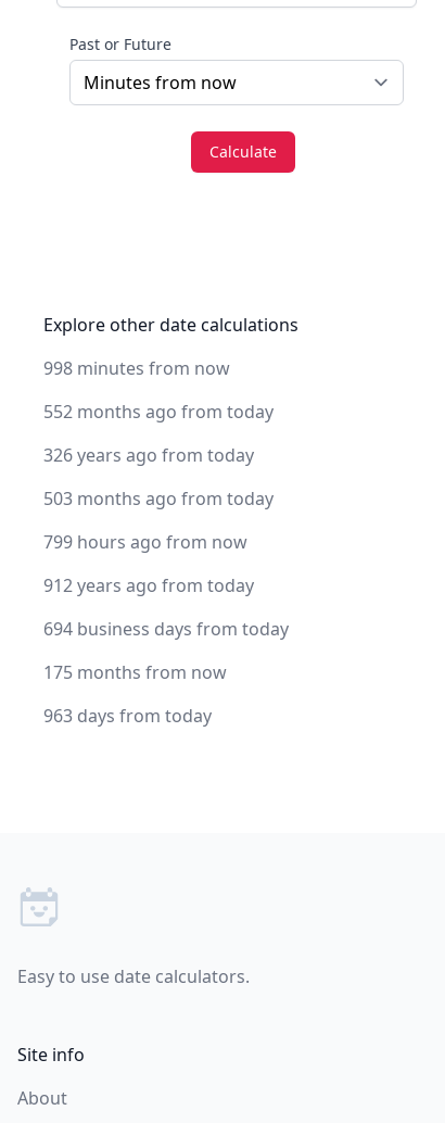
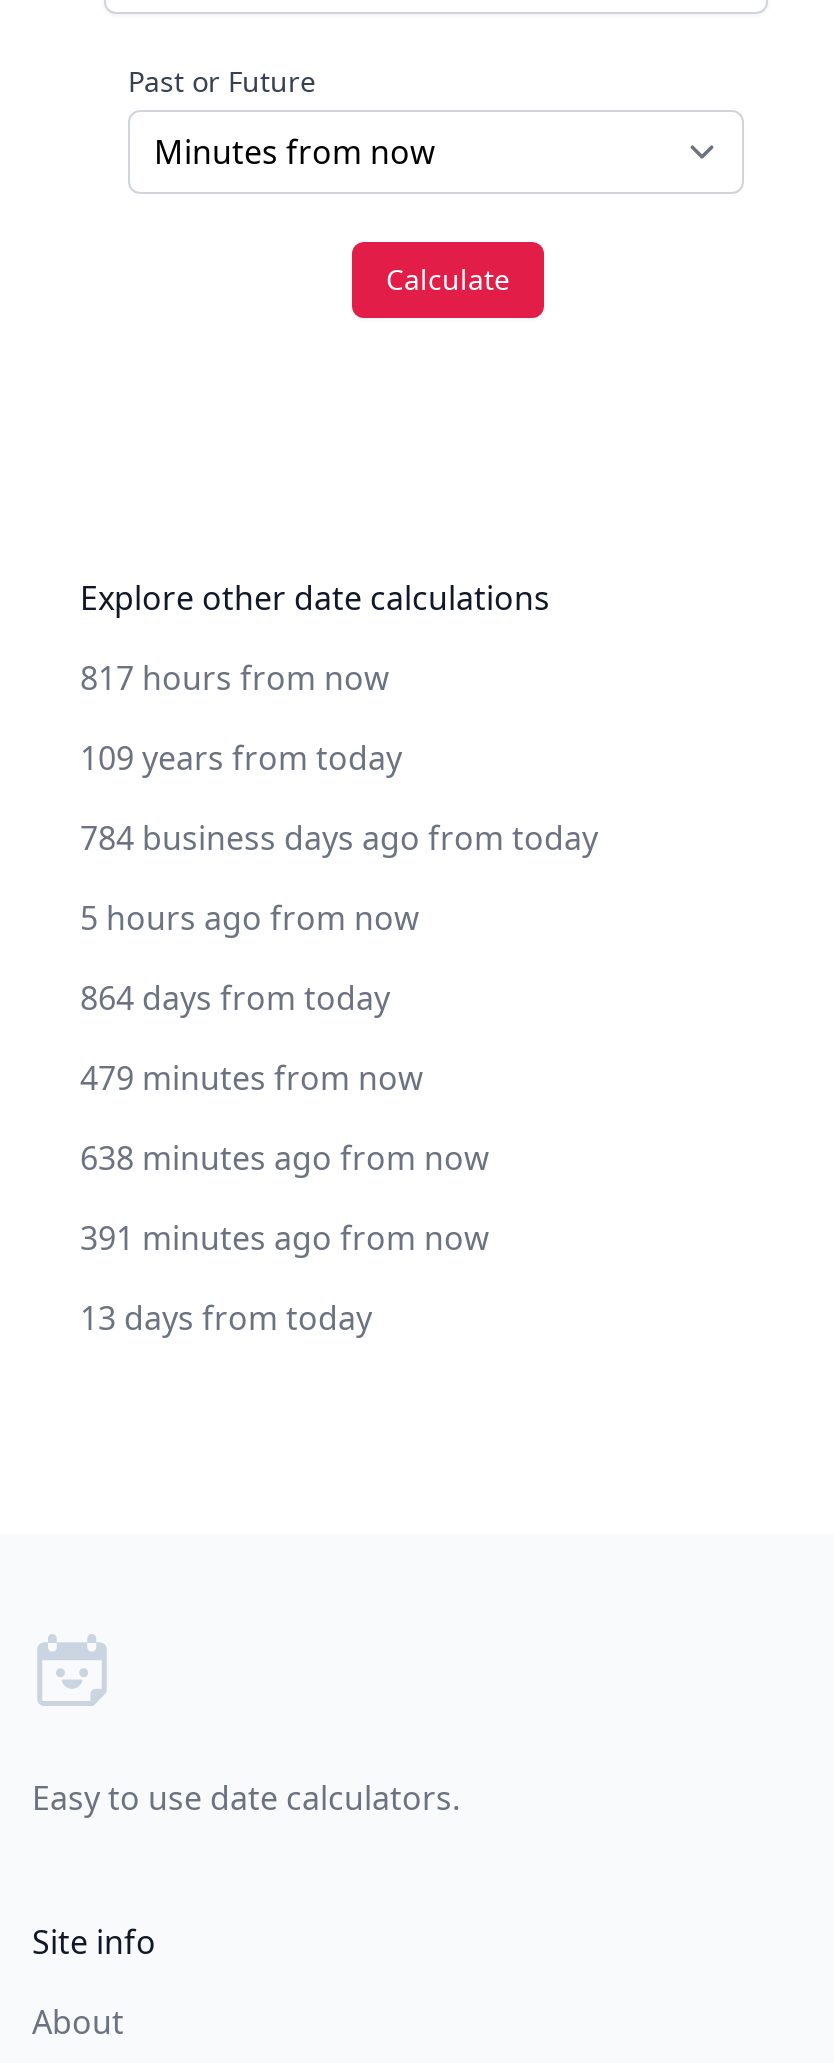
[43,356,230,380] 998 minutes from now -> [80,656,390,700] 817 hours from now
[43,400,274,424] 552 months ago from today -> [80,736,402,780] 109 years from today
[43,443,254,467] 326 years ago from today -> [80,816,598,860] 784 business days ago from today
[43,487,274,510] 503 months ago from today -> [80,896,420,940] 5 hours ago from now
[43,530,247,554] 799 hours ago from now -> [80,976,390,1020] 864 days from today
[43,573,254,597] 912 years ago from today -> [80,1056,424,1100] 479 minutes from now
[43,617,289,641] 694 business days from today -> [80,1136,490,1180] 638 minutes ago from now
[43,660,227,684] 175 months from now -> [80,1216,490,1260] 391 minutes ago from now
[43,704,212,728] 963 days from today -> [80,1296,372,1340] 13 days from today

